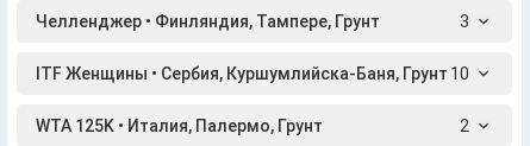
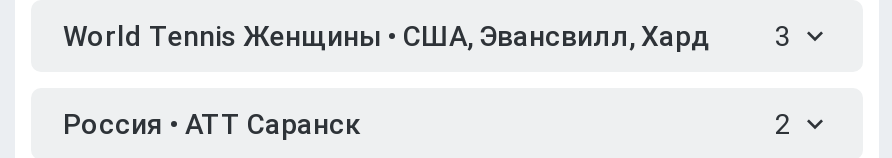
[36,12,380,31] Челленджер • Финляндия, Тампере, Грунт -> [63,20,711,52] World Tennis Женщины • США, Эвансвилл, Хард
[36,64,469,135] ITF Женщины • Сербия, Куршумлийска-Баня, Грунт 10 | WTA 125K • Италия, Палермо, Грунт -> [63,108,361,140] Россия • АТТ Саранск

